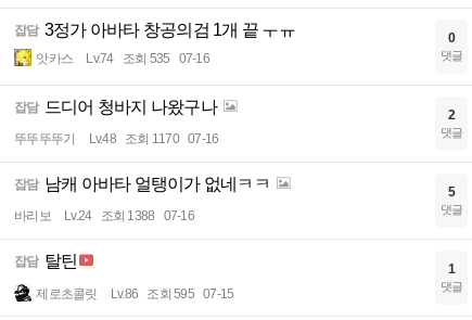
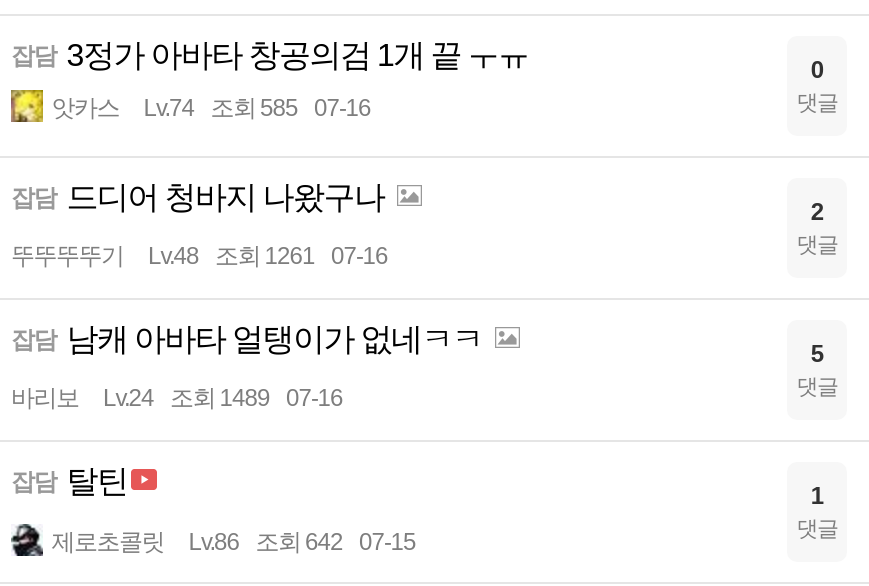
[36,51,209,66] 앗카스 Lv.74 조회 535 07-16 -> [51,94,371,122] 앗카스 Lv.74 조회 585 07-16
[14,131,218,146] 뚜뚜뚜뚜기 Lv.48 조회 1170 07-16 -> [11,242,387,270] 뚜뚜뚜뚜기 Lv.48 조회 1261 07-16
[14,208,194,223] 바리보 Lv.24 조회 1388 07-16 -> [11,384,343,412] 바리보 Lv.24 조회 1489 07-16
[36,286,234,302] 제로초콜릿 Lv.86 조회 595 07-15 -> [51,528,415,556] 제로초콜릿 Lv.86 조회 642 07-15

